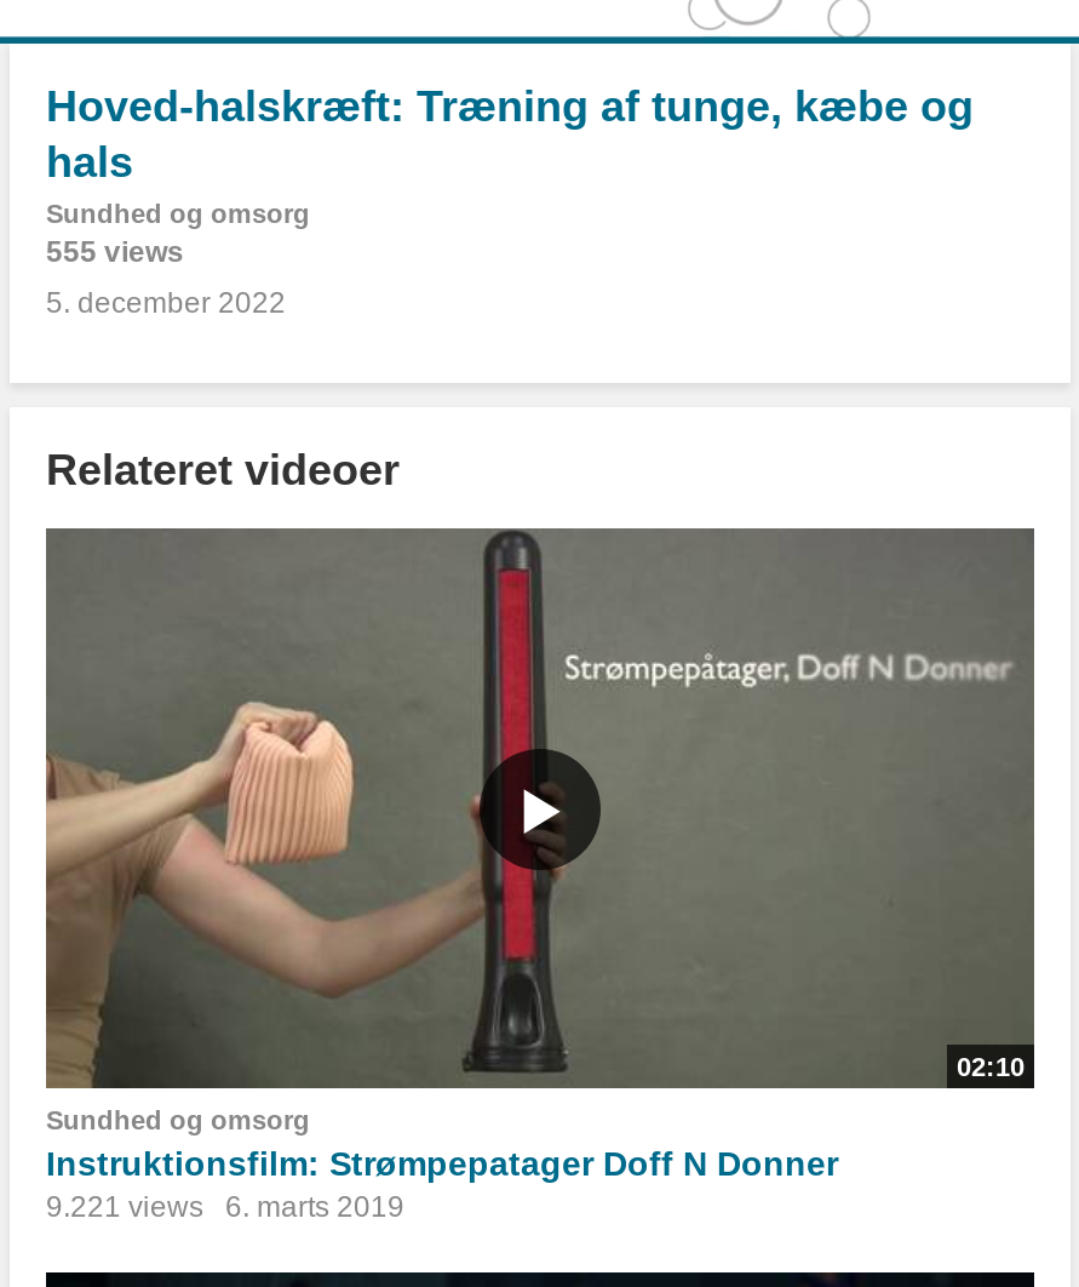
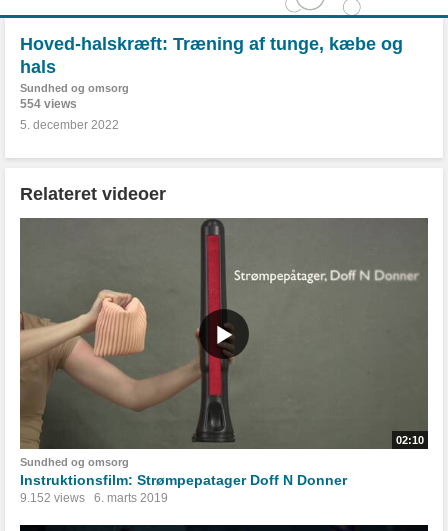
[46,235,184,269] 555 views -> [20,97,77,111] 554 views
[46,1191,404,1224] 9.221 views 6. marts 2019 -> [20,491,168,505] 9.152 views 6. marts 2019

